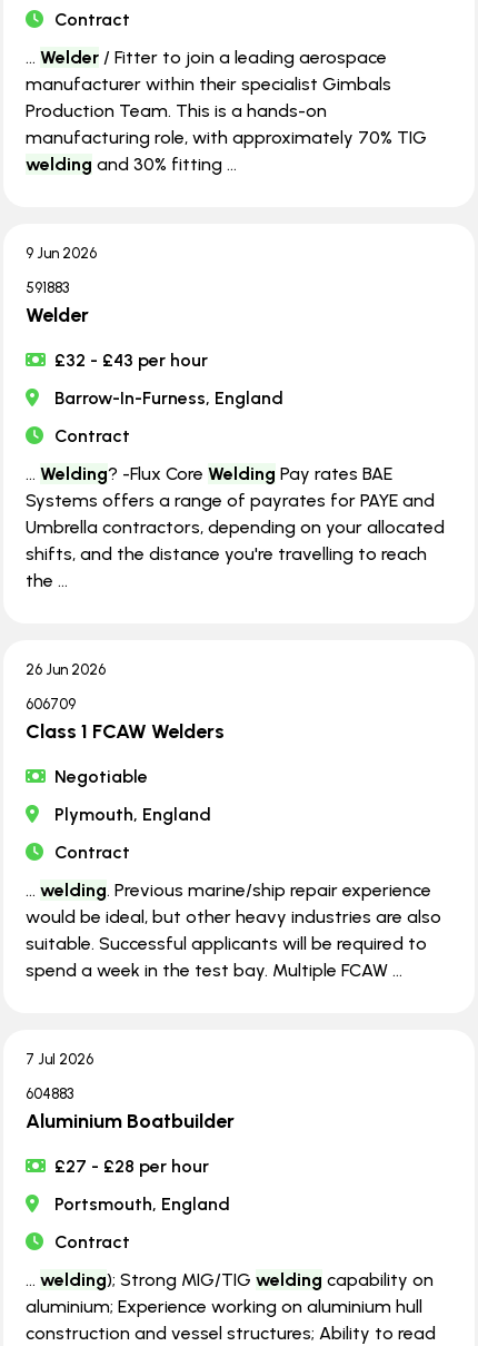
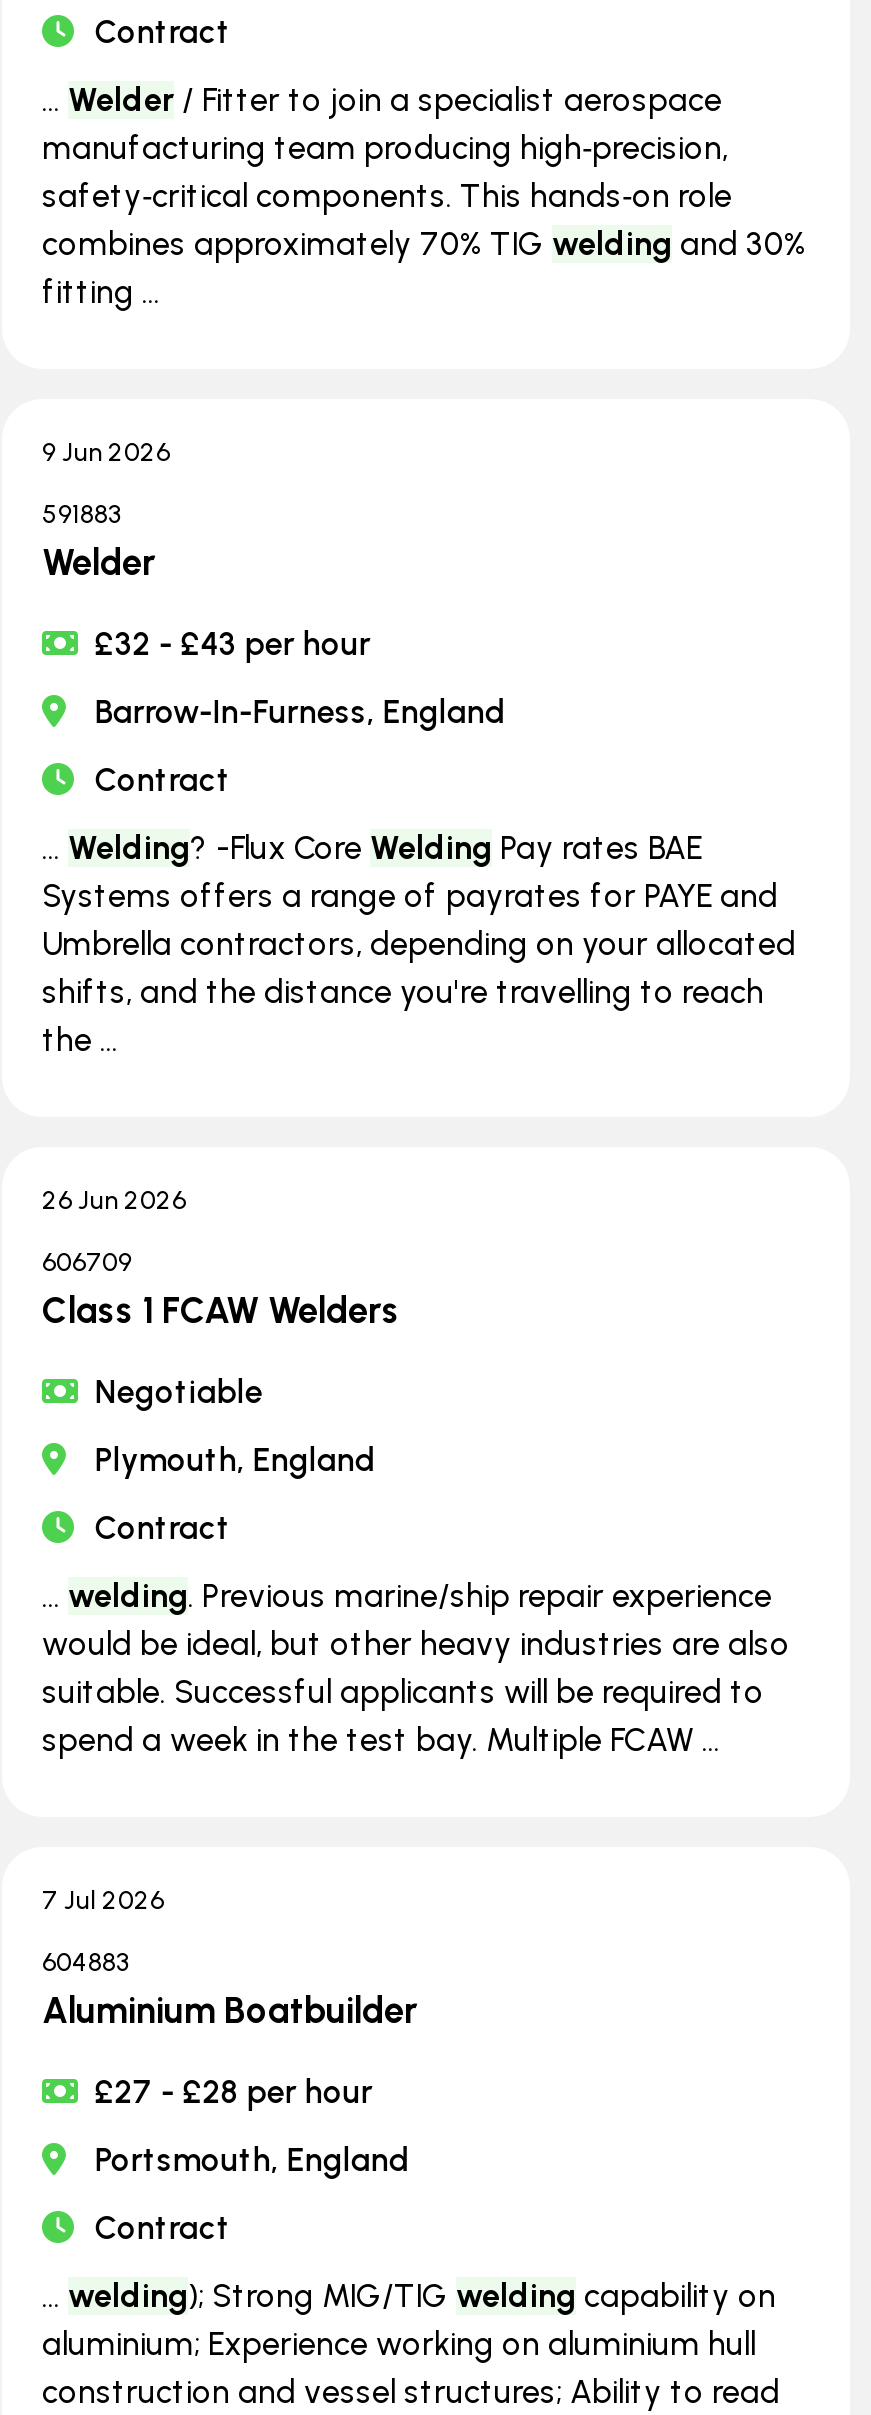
[26,46,427,174] ... Welder / Fitter to join a leading aerospace | manufacturer within their specialist Gimbals | Production Team. This is a hands-on | manufacturing role, with approximately 70% TIG | welding and 30% fitting ... -> [42,80,806,310] ... Welder / Fitter to join a specialist aerospace | manufacturing team producing high‑precision, | safety‑critical components. This hands‑on role | combines approximately 70% TIG welding and 30% | fitting ...

